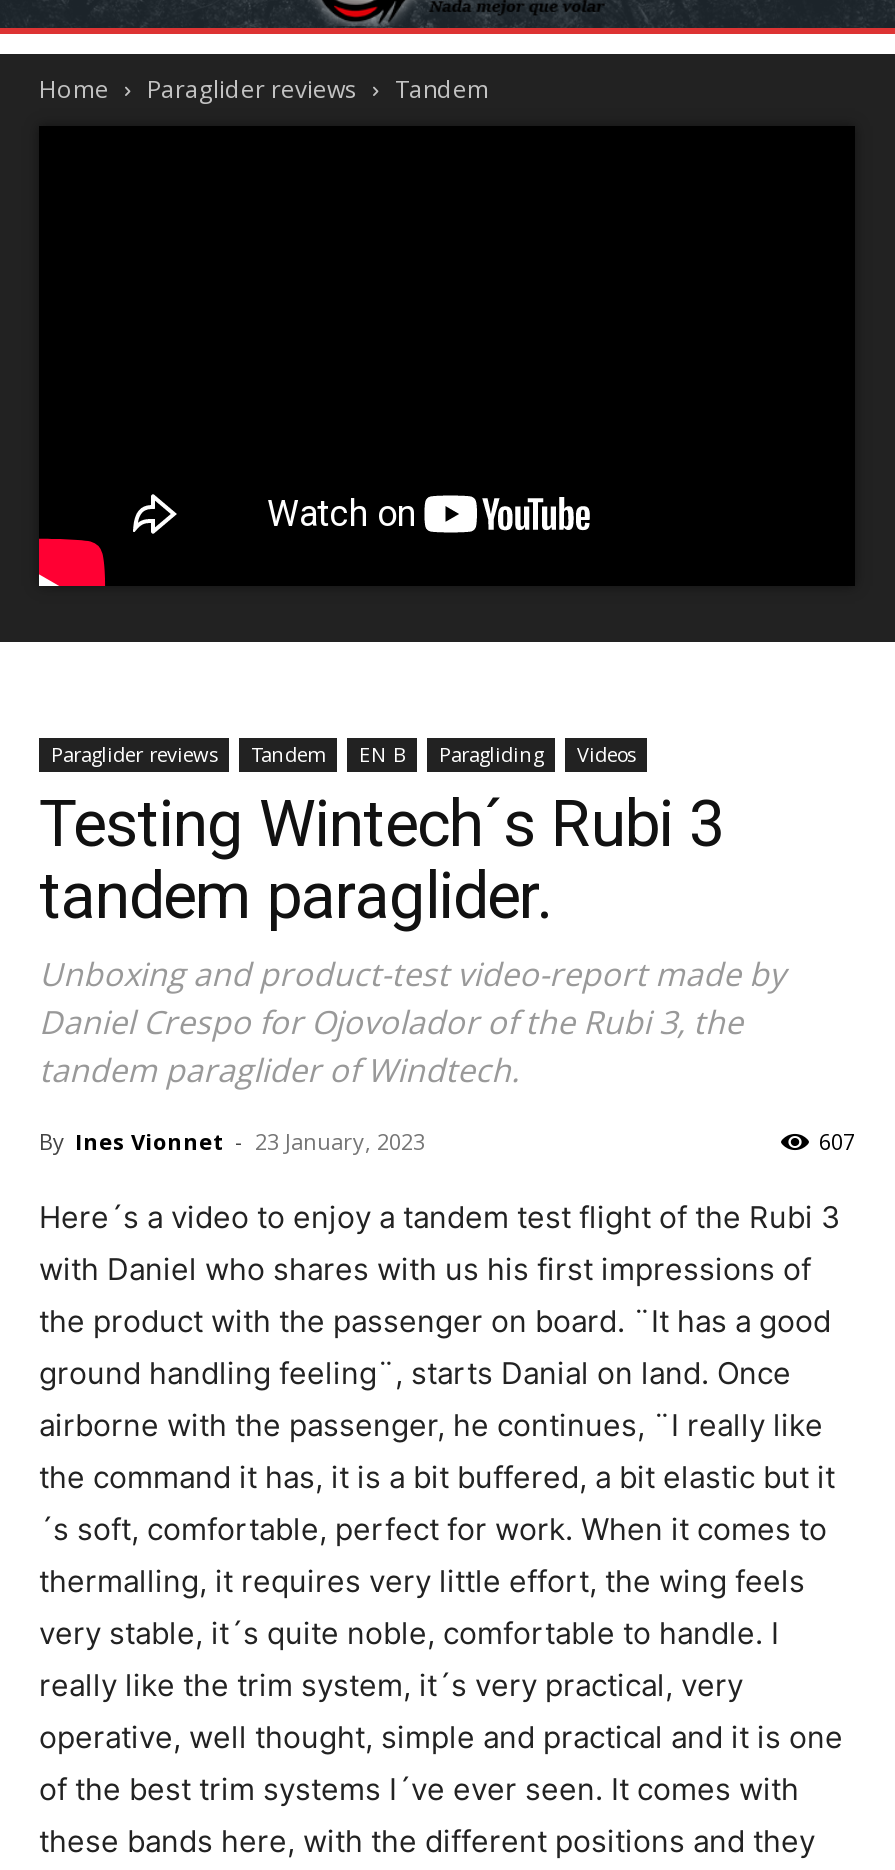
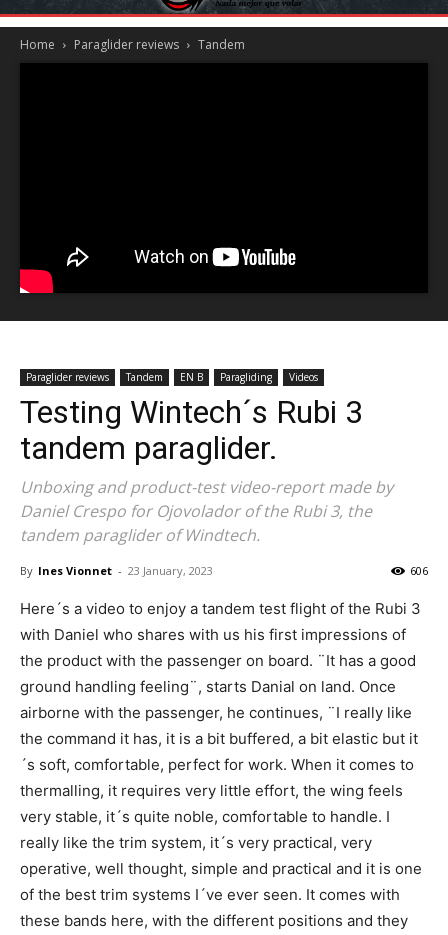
[819,1125,855,1155] 607 -> [410,562,428,577] 606

